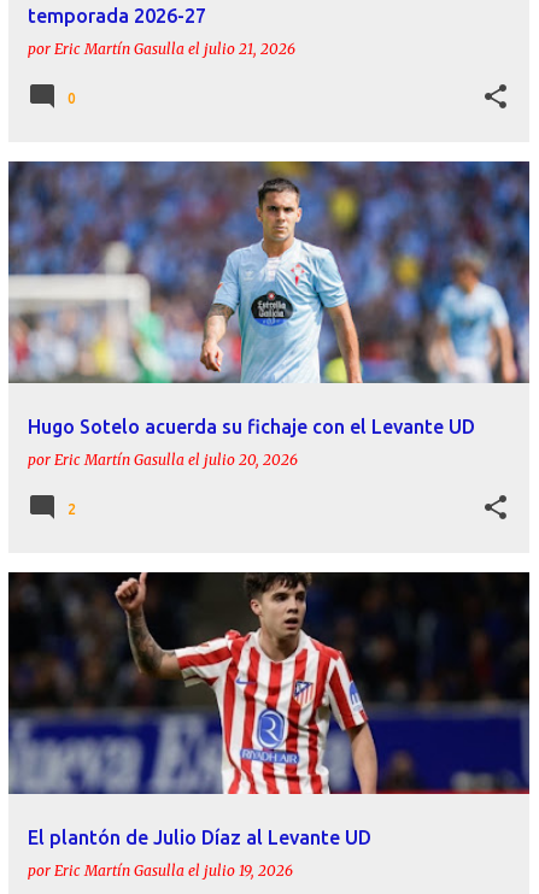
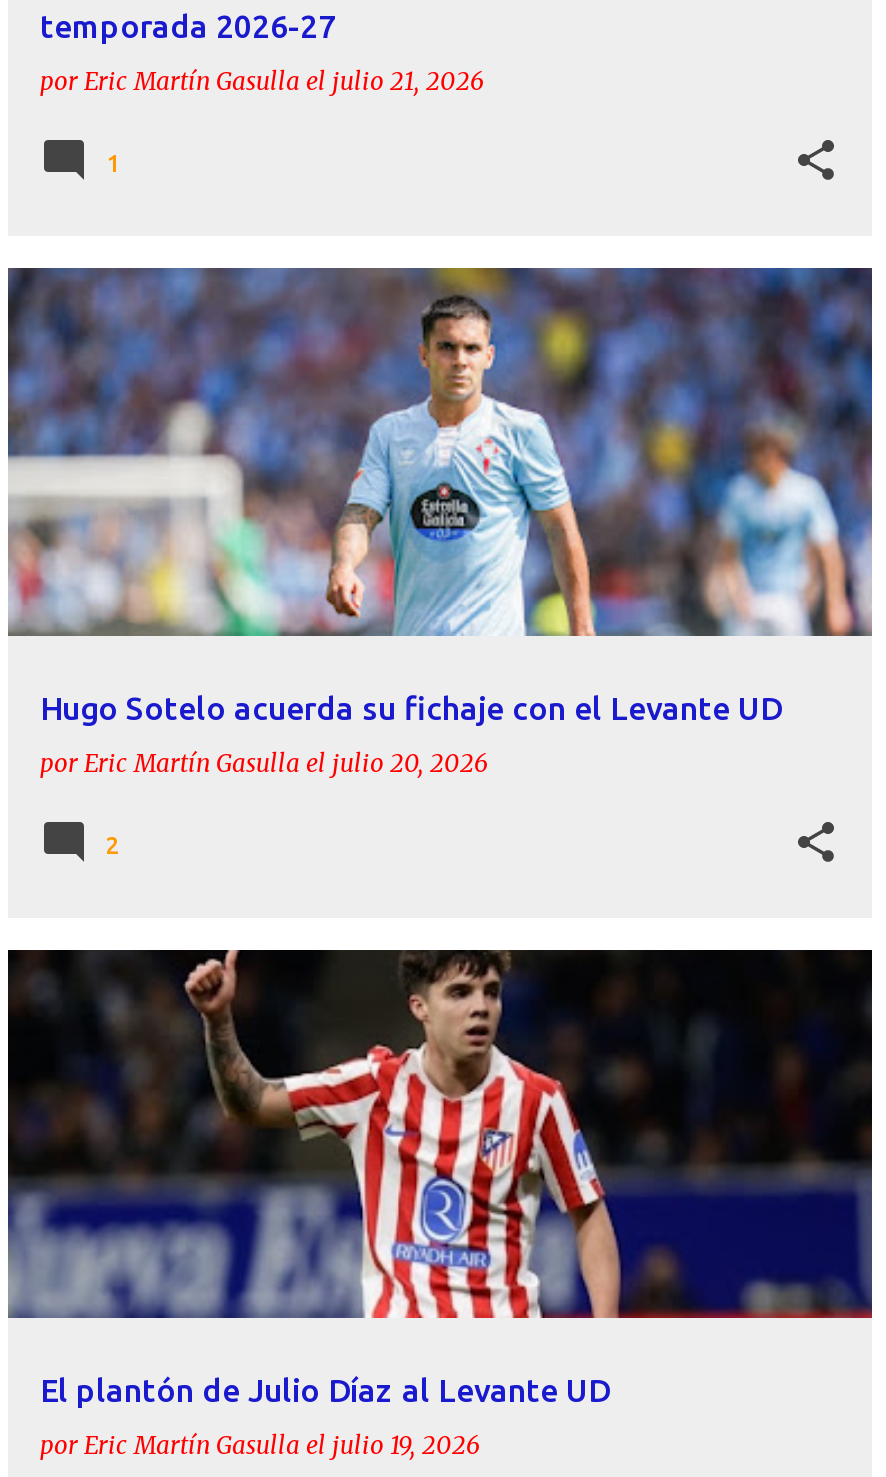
[68,91,76,106] 0 -> [106,151,120,177] 1

